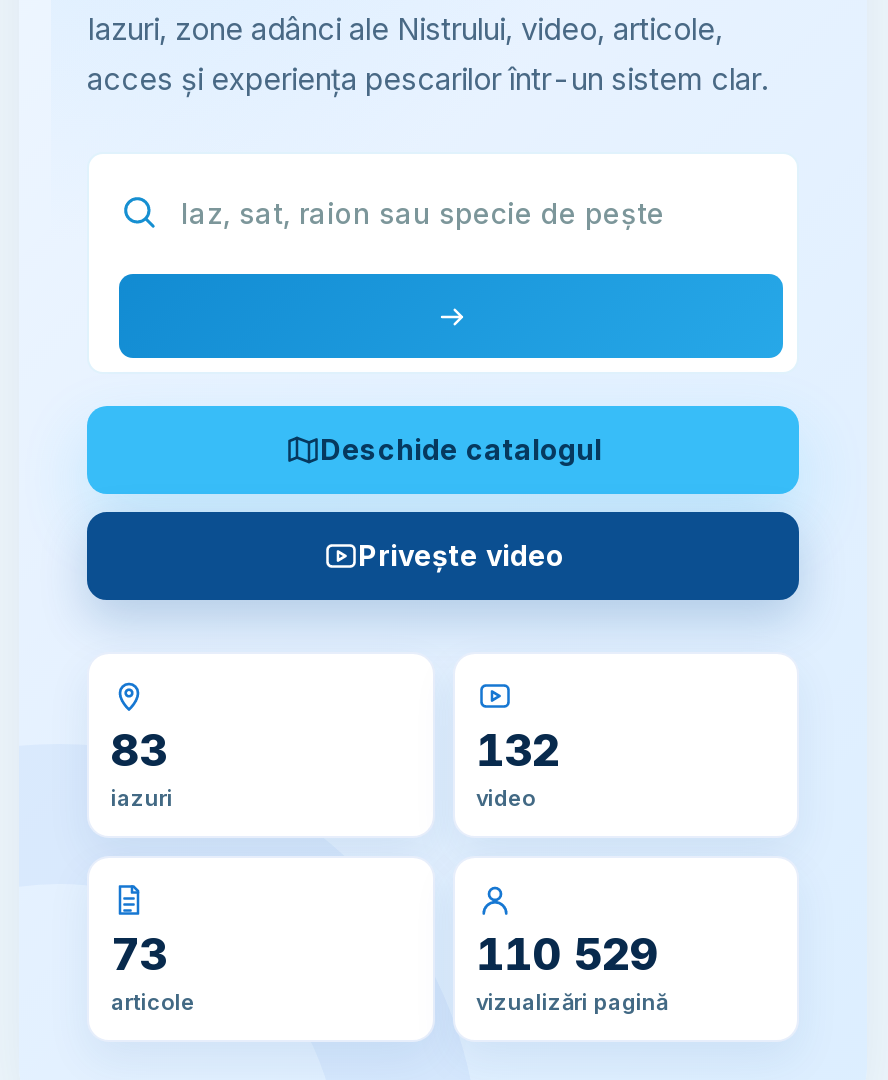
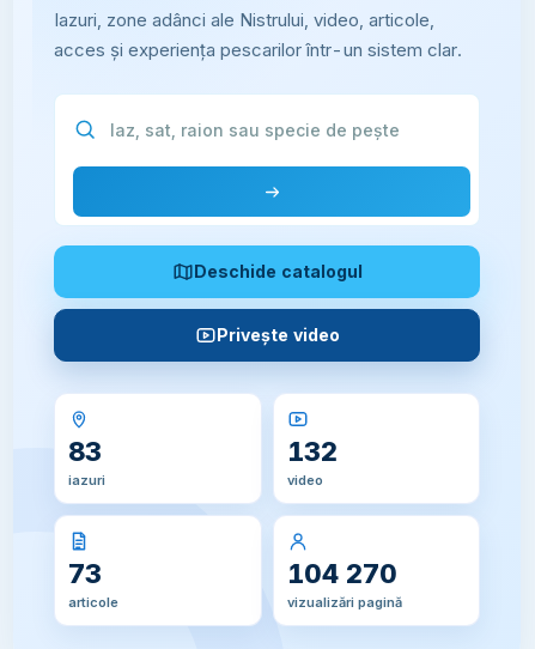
[476,928,660,980] 110 529 -> [287,558,397,589] 104 270

